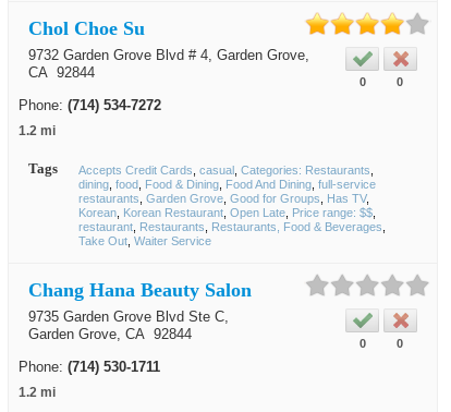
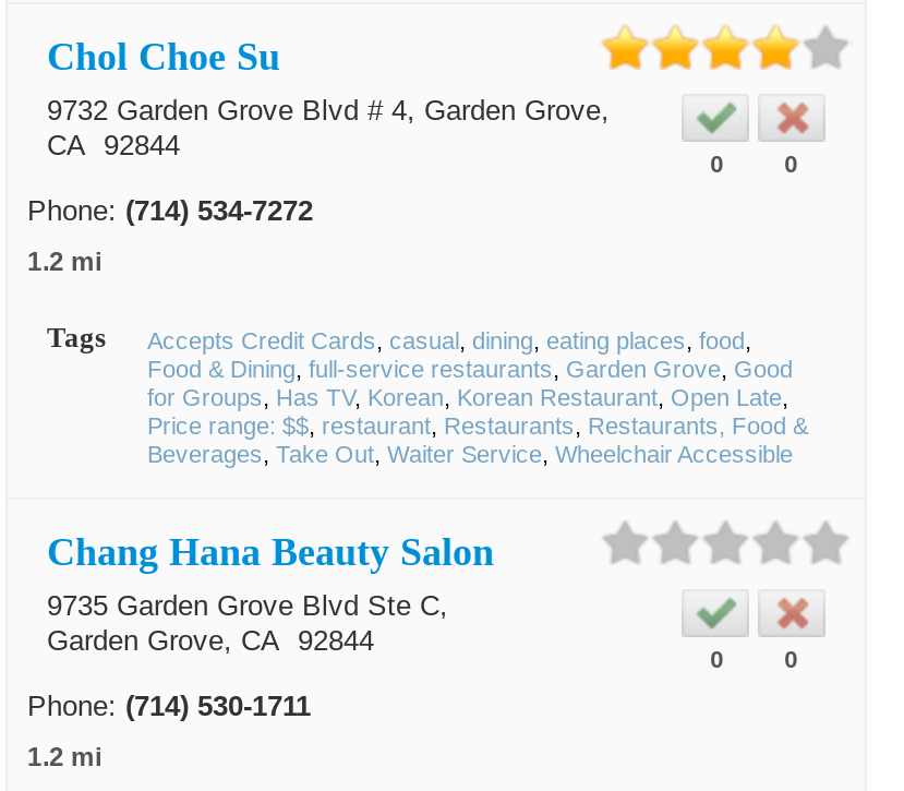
[78,163,382,247] Accepts Credit Cards casual Categories: Restaurants | dining food Food & Dining Food And Dining full-service | restaurants Garden Grove Good for Groups Has TV | Korean Korean Restaurant Open Late Price range: $$ | restaurant Restaurants Restaurants, Food & Beverages | Take Out Waiter Service -> [147,327,808,467] Accepts Credit Cards casual dining eating places food | Food & Dining full-service restaurants Garden Grove Good | for Groups Has TV Korean Korean Restaurant Open Late | Price range: $$ restaurant Restaurants Restaurants, Food & | Beverages Take Out Waiter Service Wheelchair Accessible

